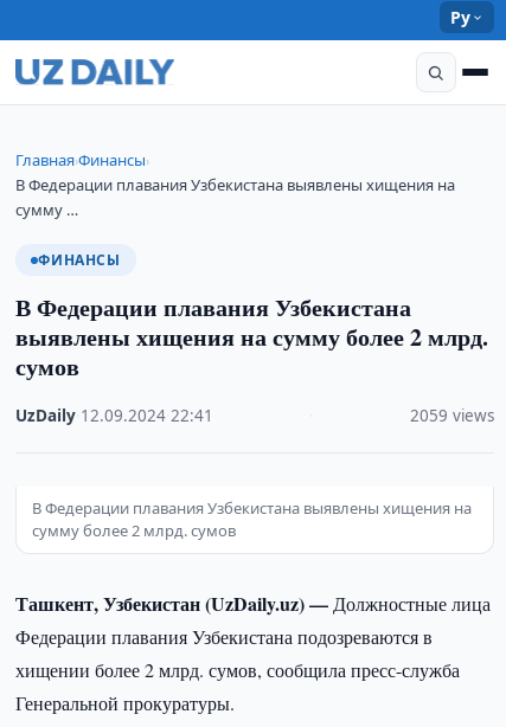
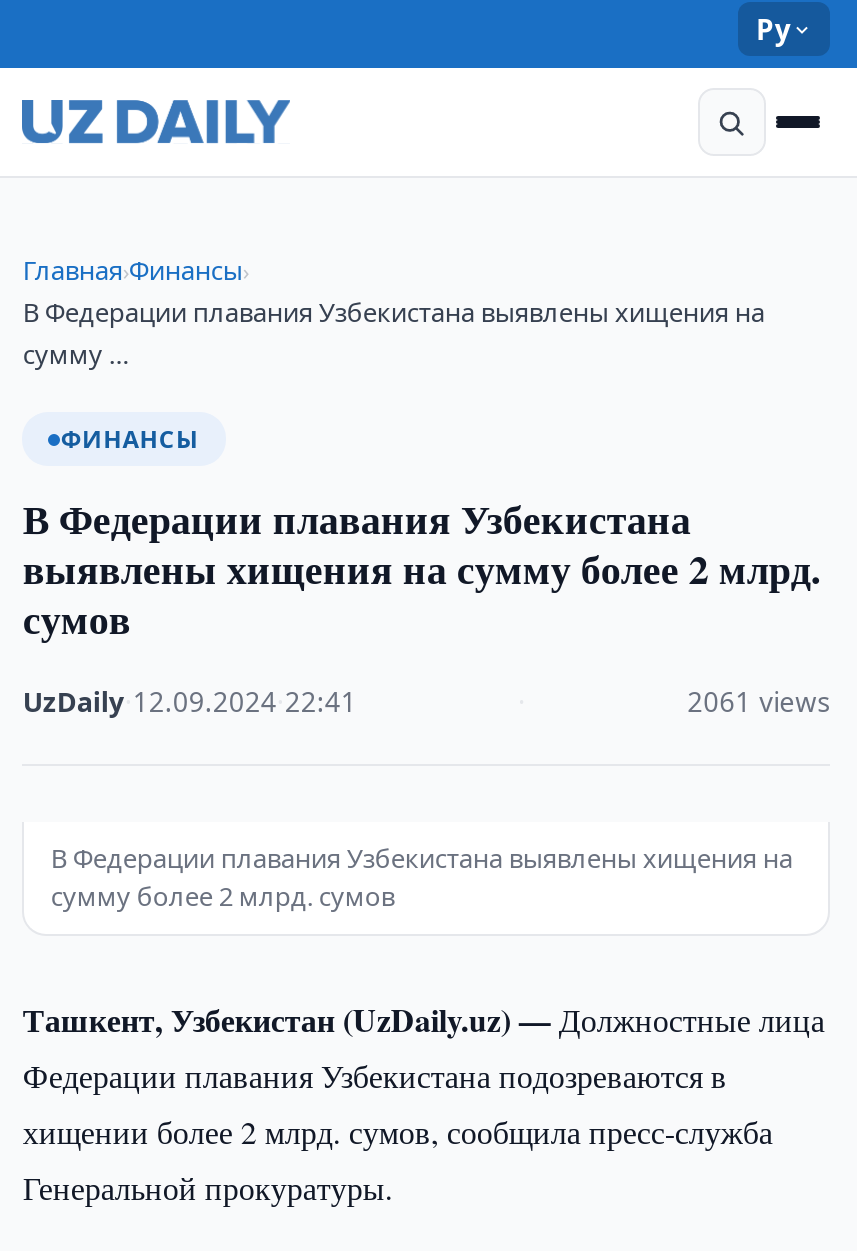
[410,405,494,426] 2059 views -> [687,684,829,720] 2061 views

